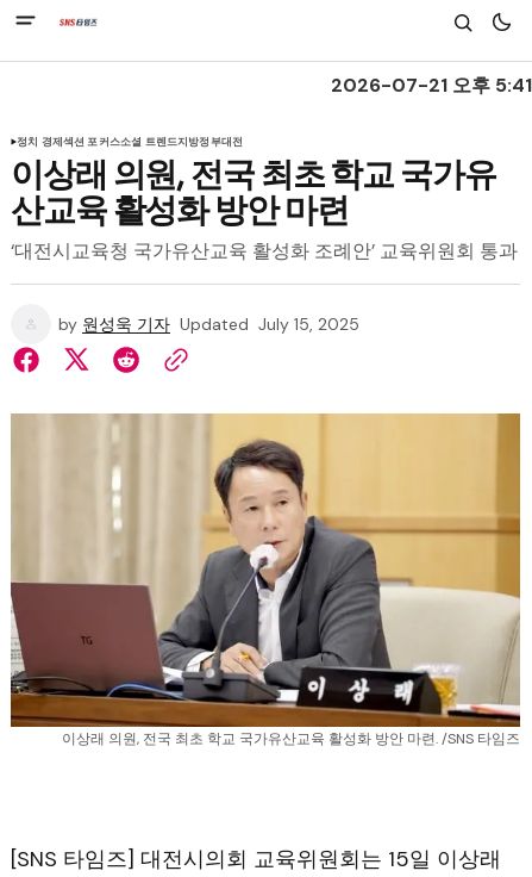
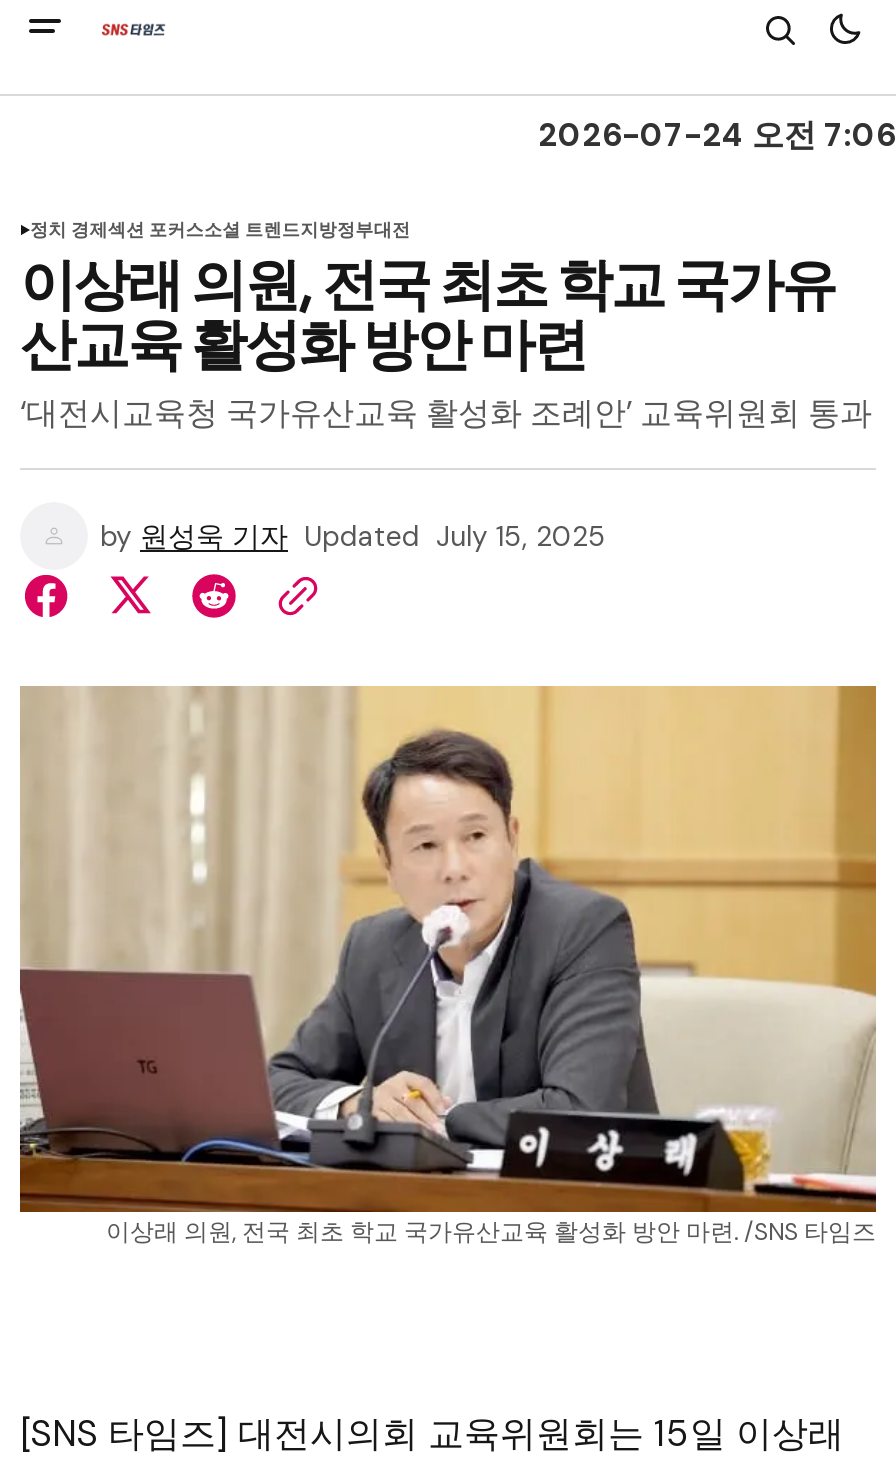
[331,73,532,98] 2026-07-21 오후 5:41 -> [538,114,896,156] 2026-07-24 오전 7:06

